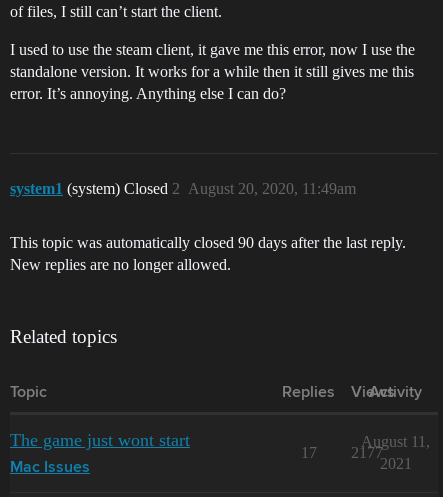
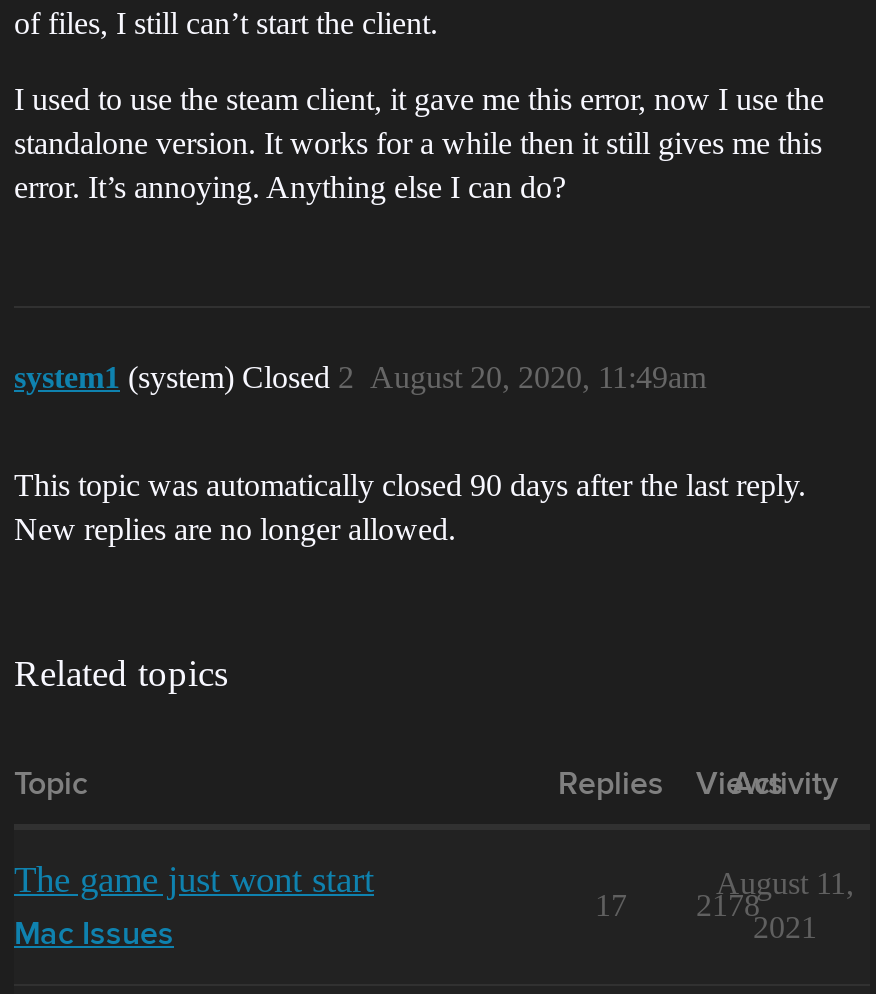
[351,444,383,461] 2177 -> [696,888,760,922] 2178

